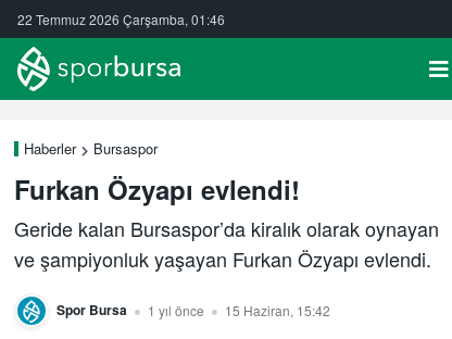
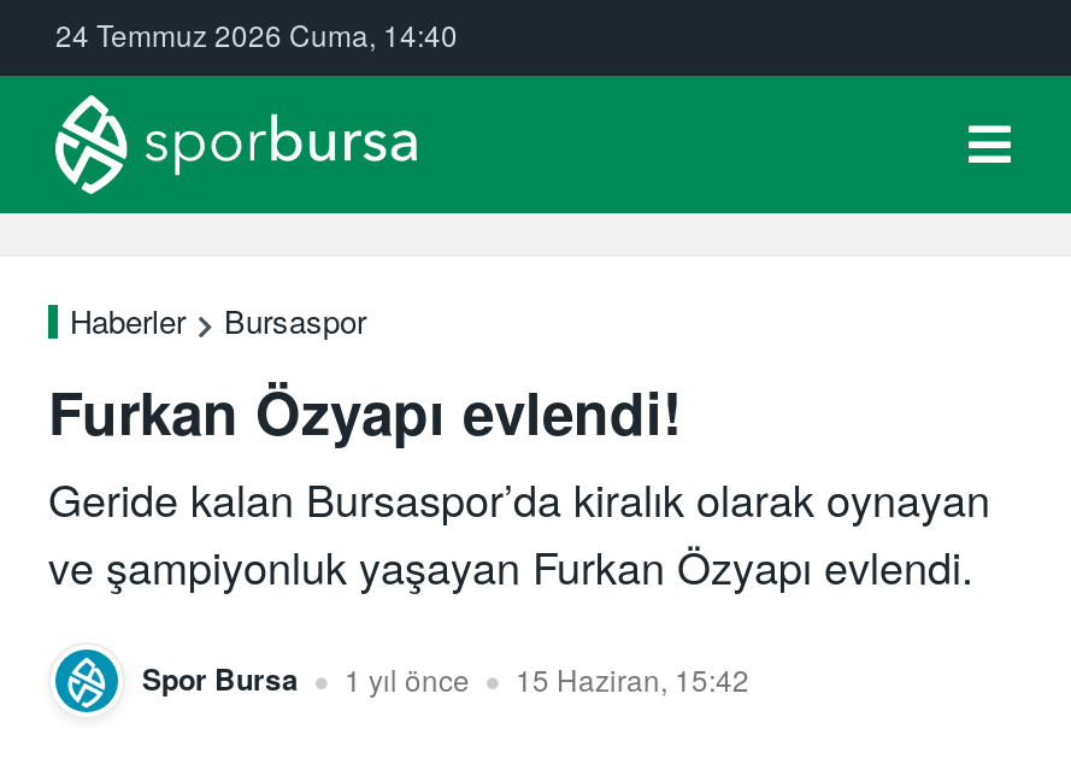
[17,10,225,28] 22 Temmuz 2026 Çarşamba, 01:46 -> [55,13,458,54] 24 Temmuz 2026 Cuma, 14:40

